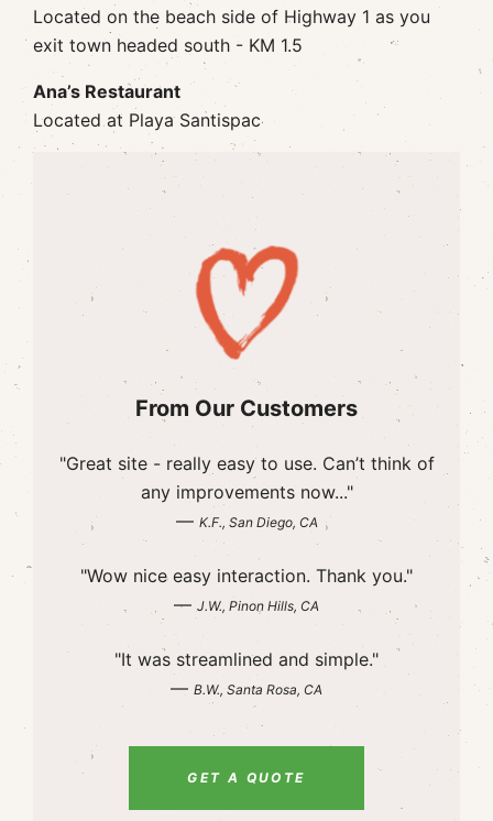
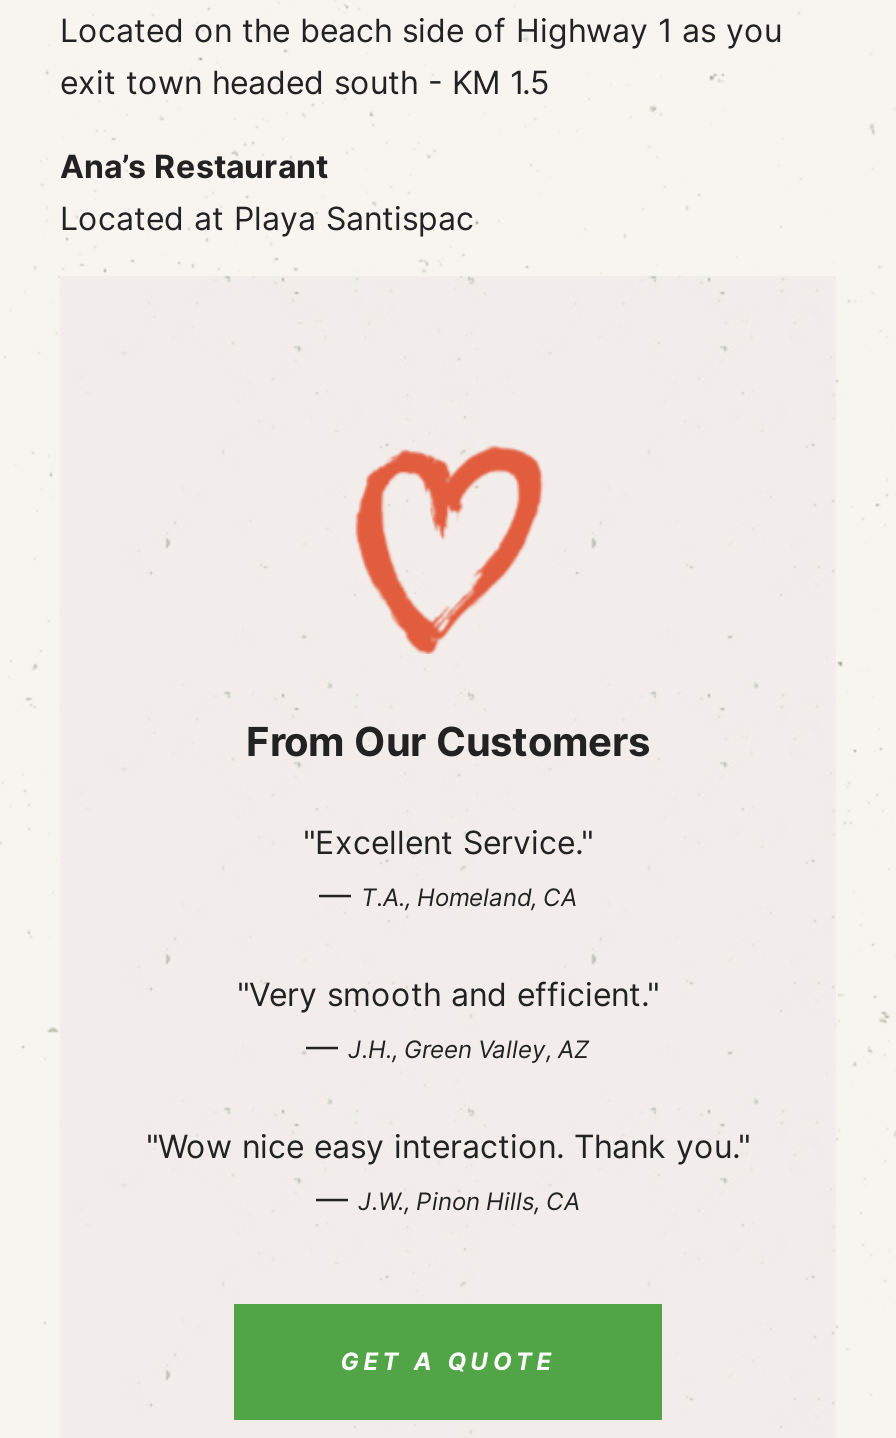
[59,452,434,532] "Great site - really easy to use. Can’t think of | any improvements now..." | — K.F., San Diego, CA -> [237,822,659,1066] "Excellent Service." | — T.A., Homeland, CA | "Very smooth and efficient." | — J.H., Green Valley, AZ
moved [80,565,413,615] -> [146,1126,750,1218]: "Wow nice easy interaction. Thank you." | — J.W., Pinon Hills, CA
[114,648,379,699] "It was streamlined and simple." | — B.W., Santa Rosa, CA -> none

